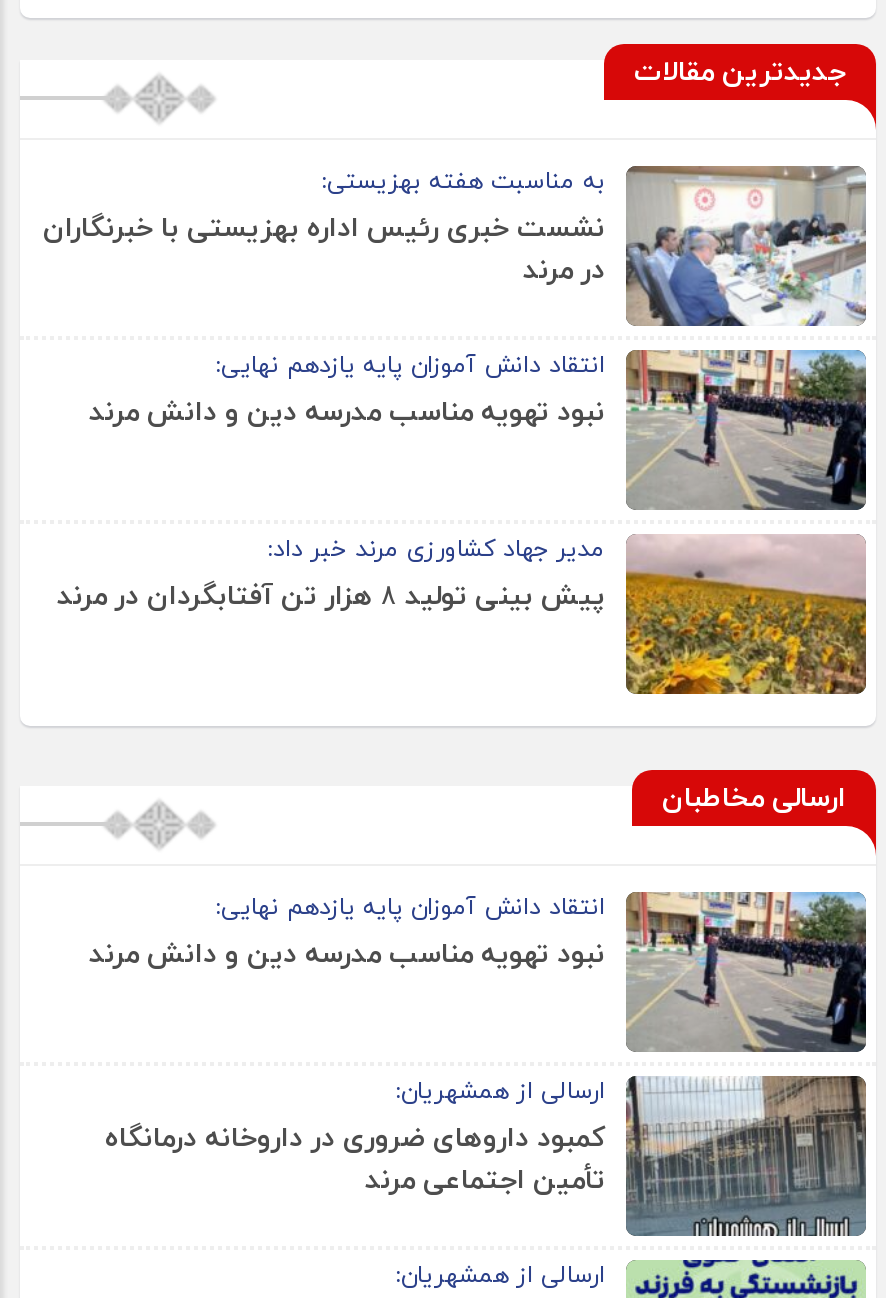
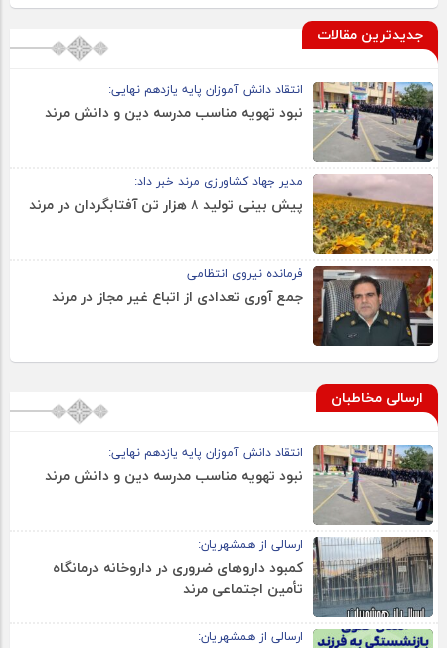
[43,164,866,328] [image] | به مناسبت هفته بهزیستی: | نشست خبری رئیس اداره بهزیستی با خبرنگاران | در مرند -> none
moved [89,350,870,698] -> [44,82,435,256]: [image] | انتقاد دانش آموزان پایه یازدهم نهایی: | نبود تهویه مناسب مدرسه دین و دانش مرند | مدیر جهاد کشاورزی مرند خبر داد:
none -> [51,265,434,347] [image] | فرمانده نیروی انتظامی | جمع آوری تعدادی از اتباع غیر مجاز در مرند

